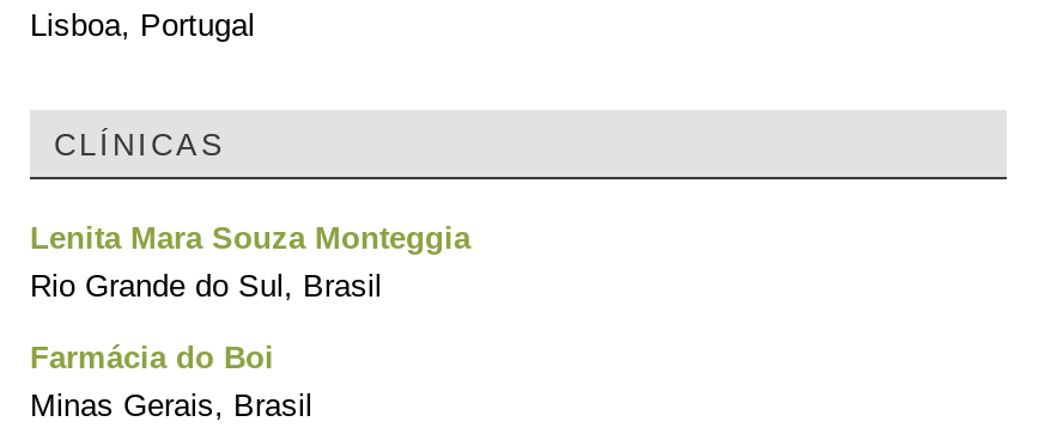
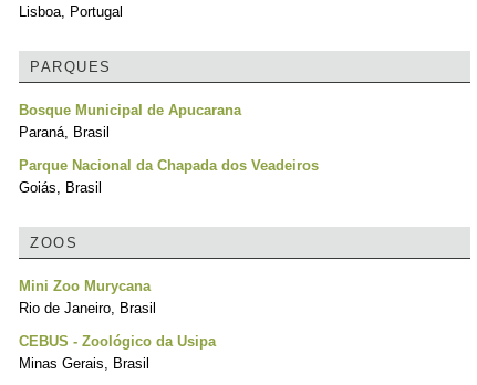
[30,127,470,375] CLÍNICAS | Lenita Mara Souza Monteggia | Rio Grande do Sul, Brasil | Farmácia do Boi -> [19,59,319,350] PARQUES | Bosque Municipal de Apucarana | Paraná, Brasil | Parque Nacional da Chapada dos Veadeiros | Goiás, Brasil | ZOOS | Mini Zoo Murycana | Rio de Janeiro, Brasil | CEBUS - Zoológico da Usipa

